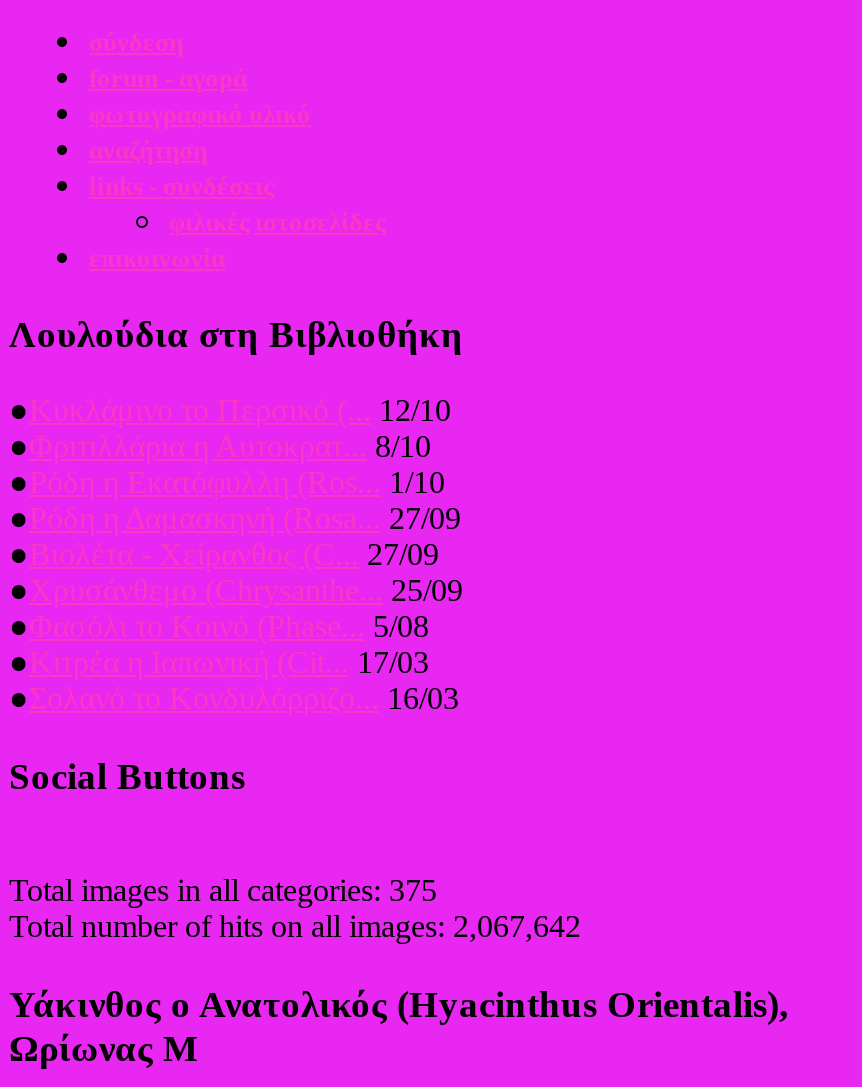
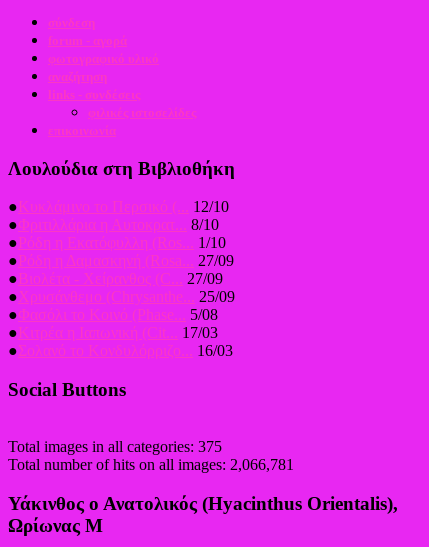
[9,909,581,943] Total number of hits on all images: 2,067,642 -> [8,456,294,473] Total number of hits on all images: 2,066,781

